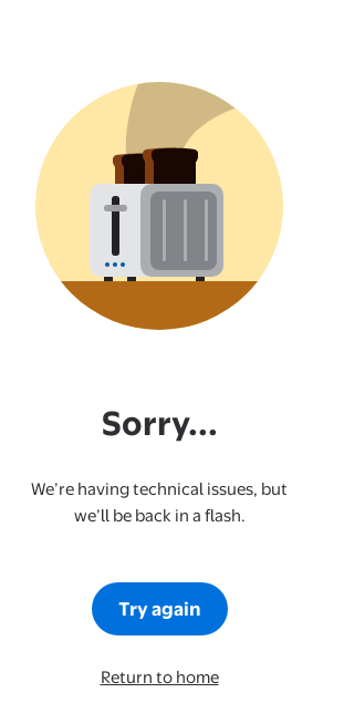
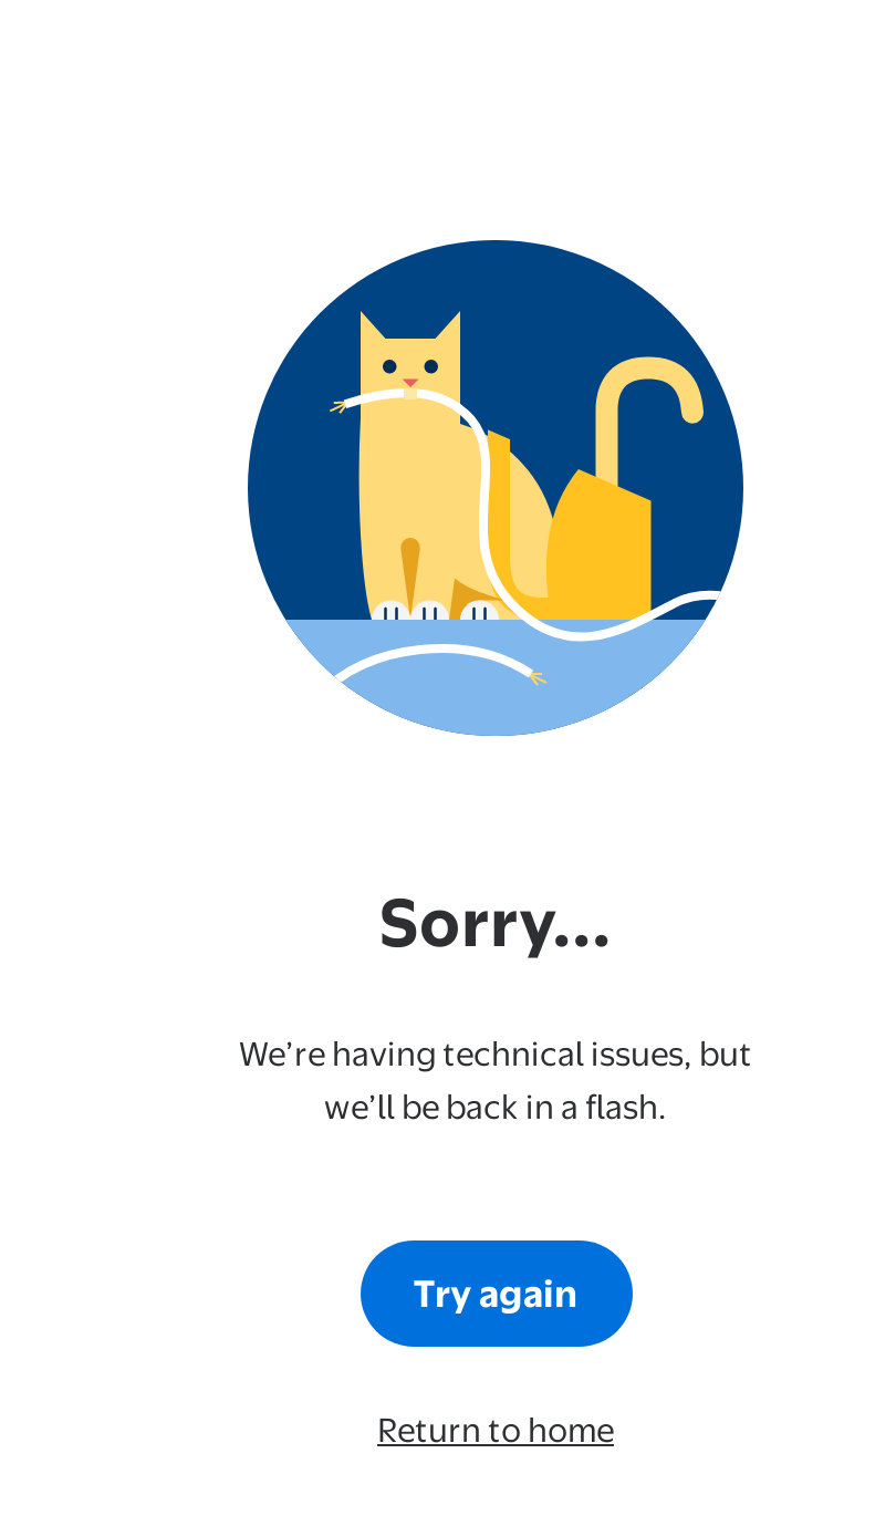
[35,82,283,331] [image] -> [246,238,746,738] [image]

